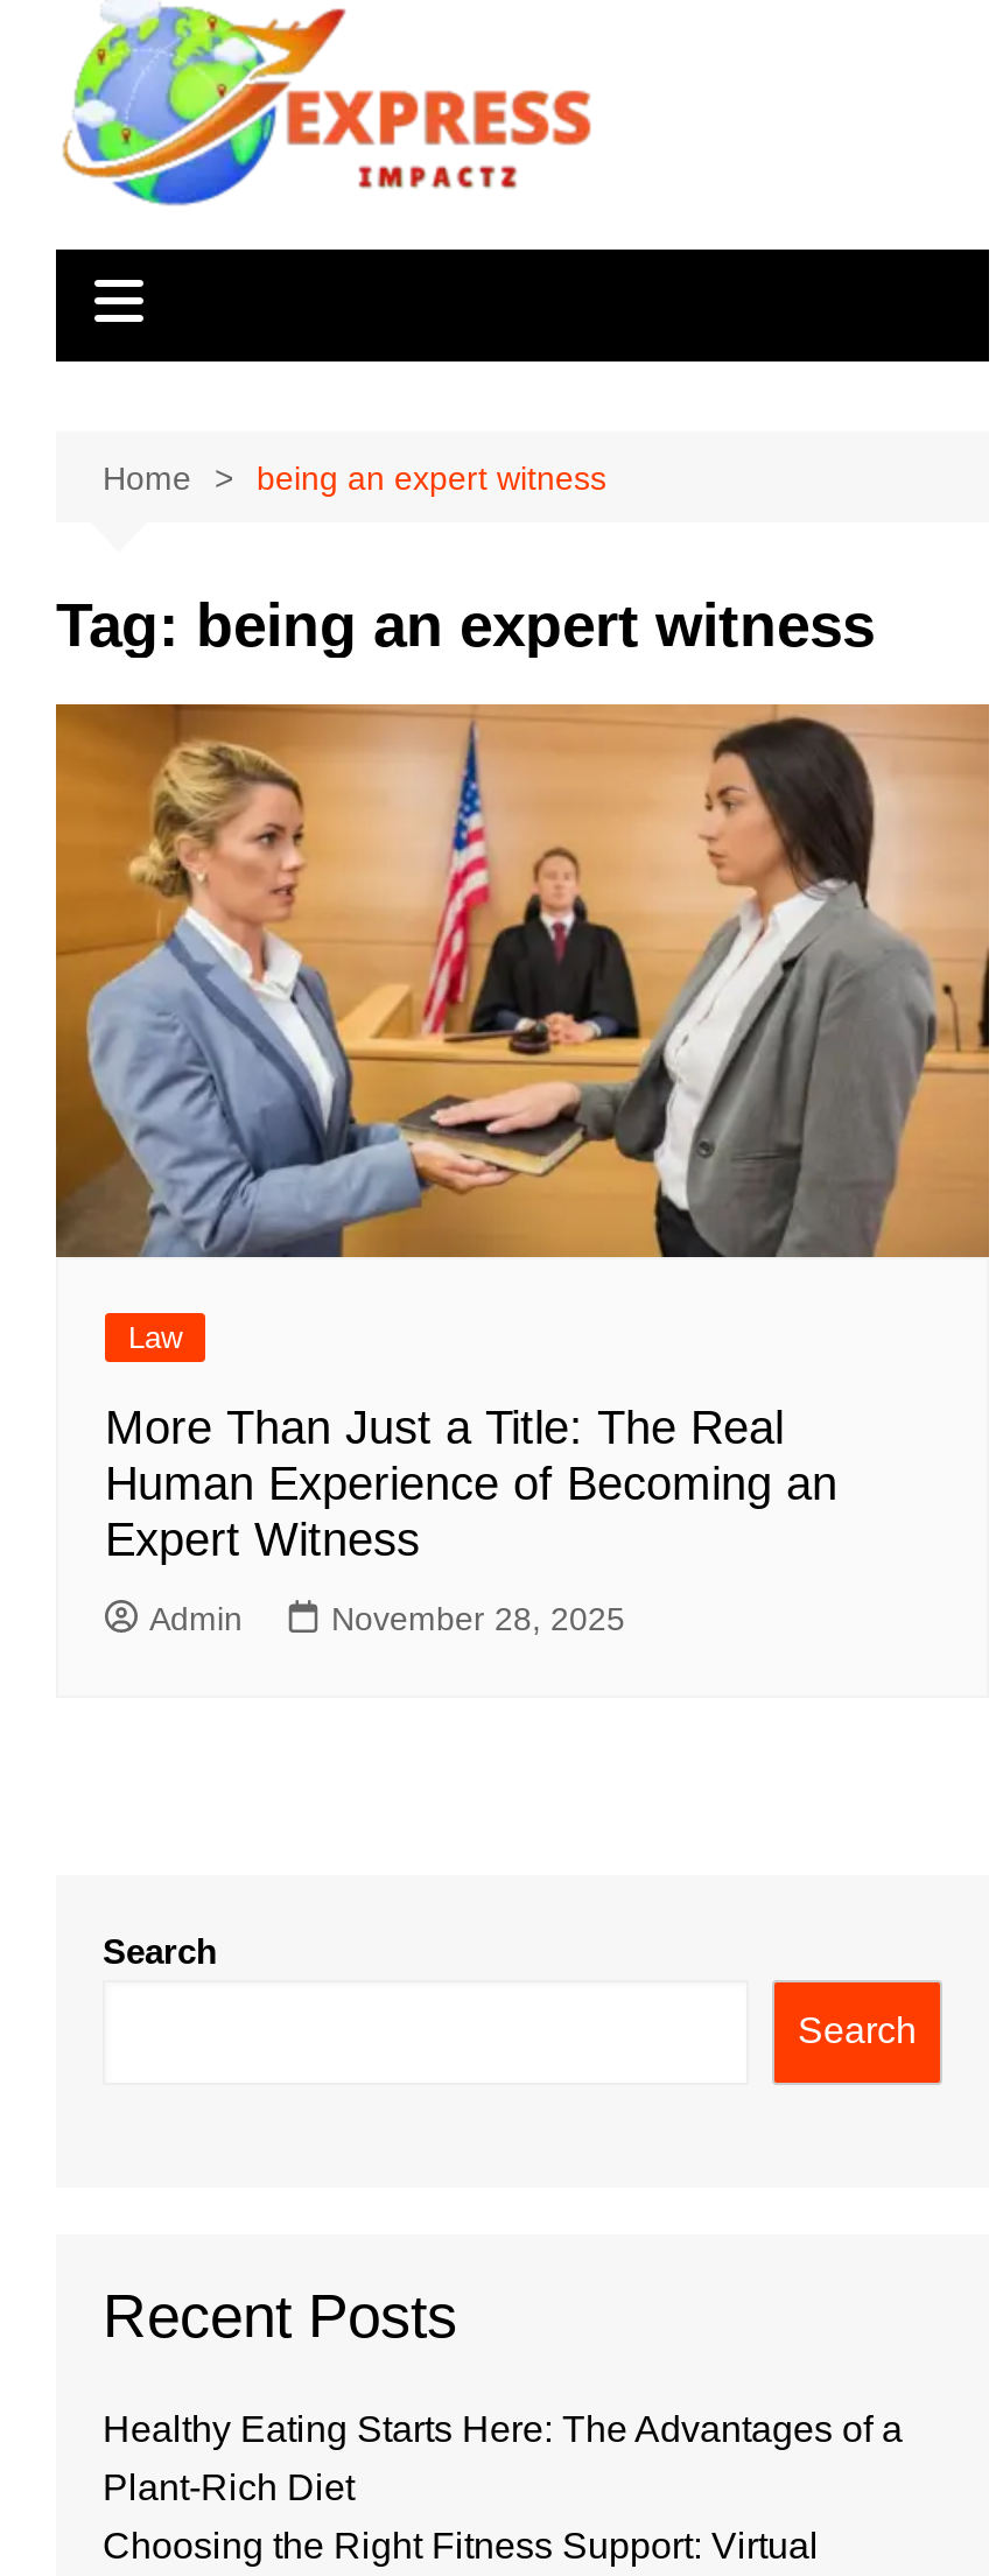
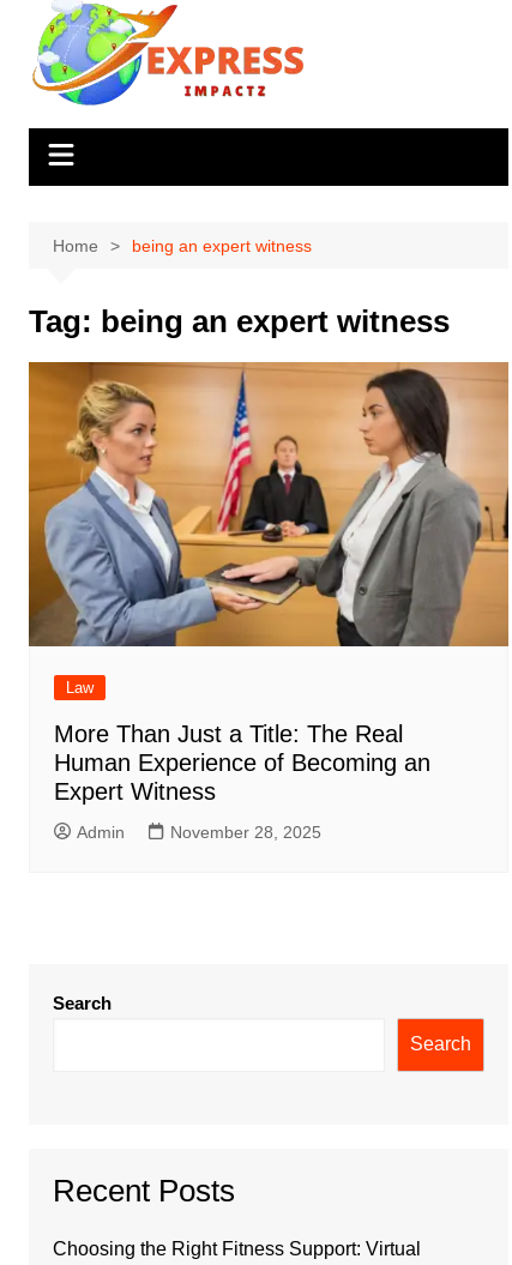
[103,2409,903,2507] Healthy Eating Starts Here: The Advantages of a | Plant-Rich Diet -> none

